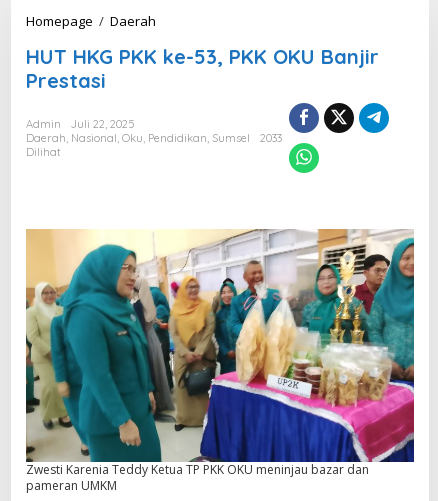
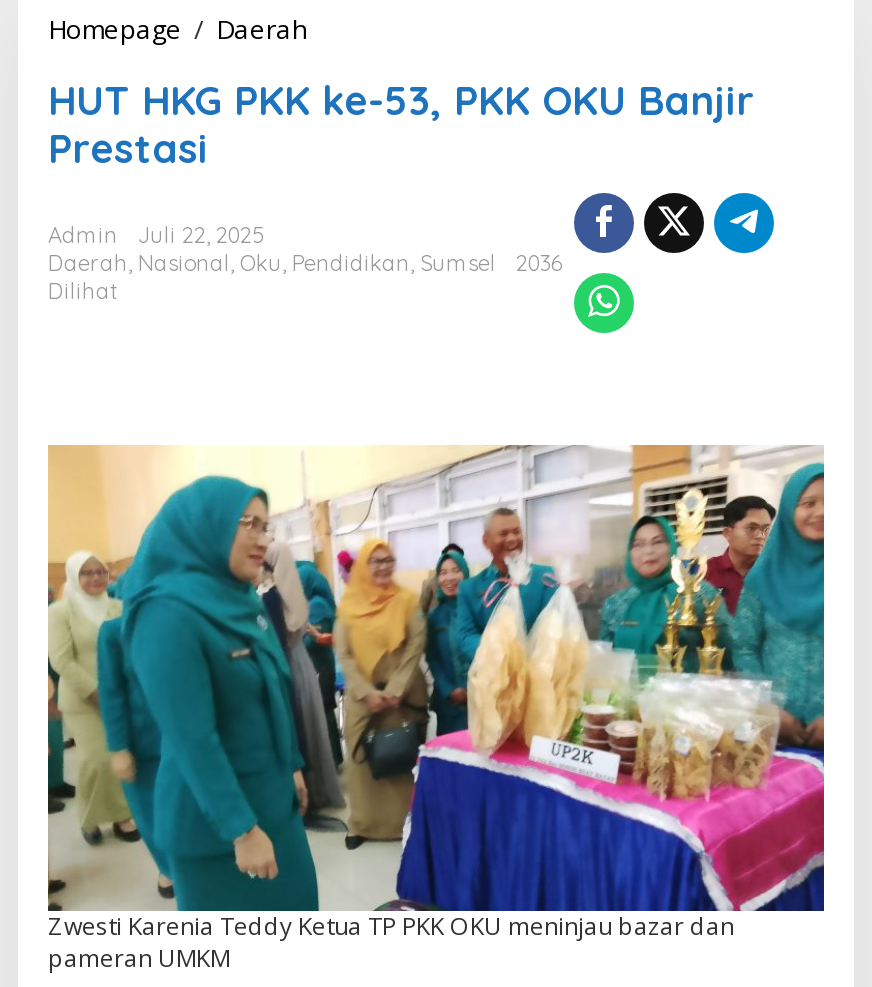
[260,131,282,145] 2033 -> [516,249,562,277] 2036

